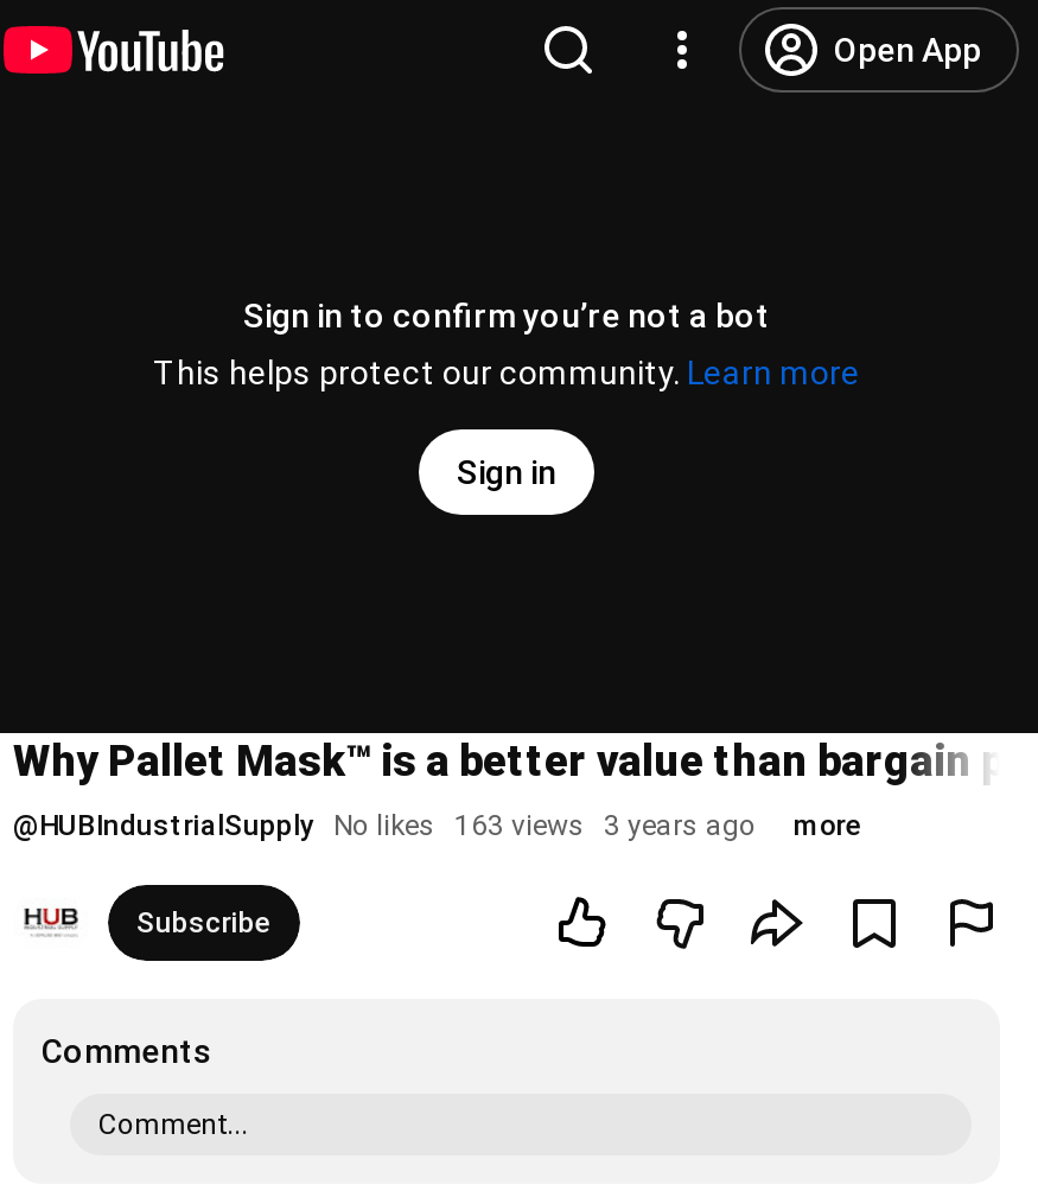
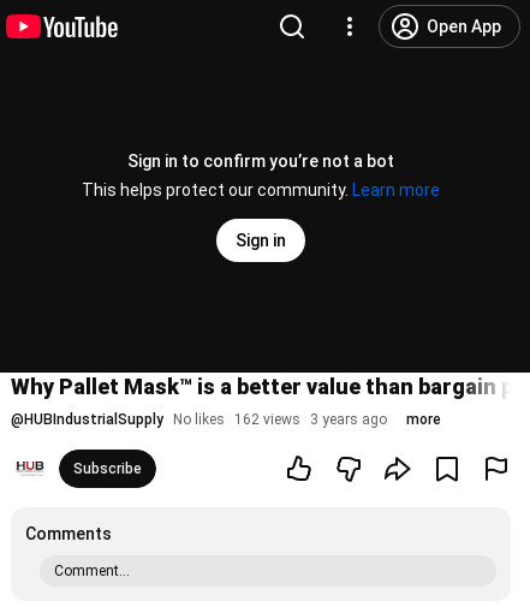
[13,809,756,842] @HUBIndustrialSupply No likes 163 views 3 years ago -> [11,411,387,428] @HUBIndustrialSupply No likes 162 views 3 years ago

